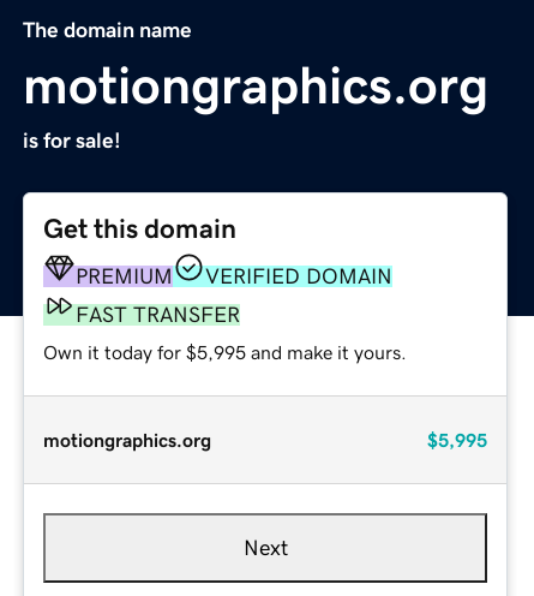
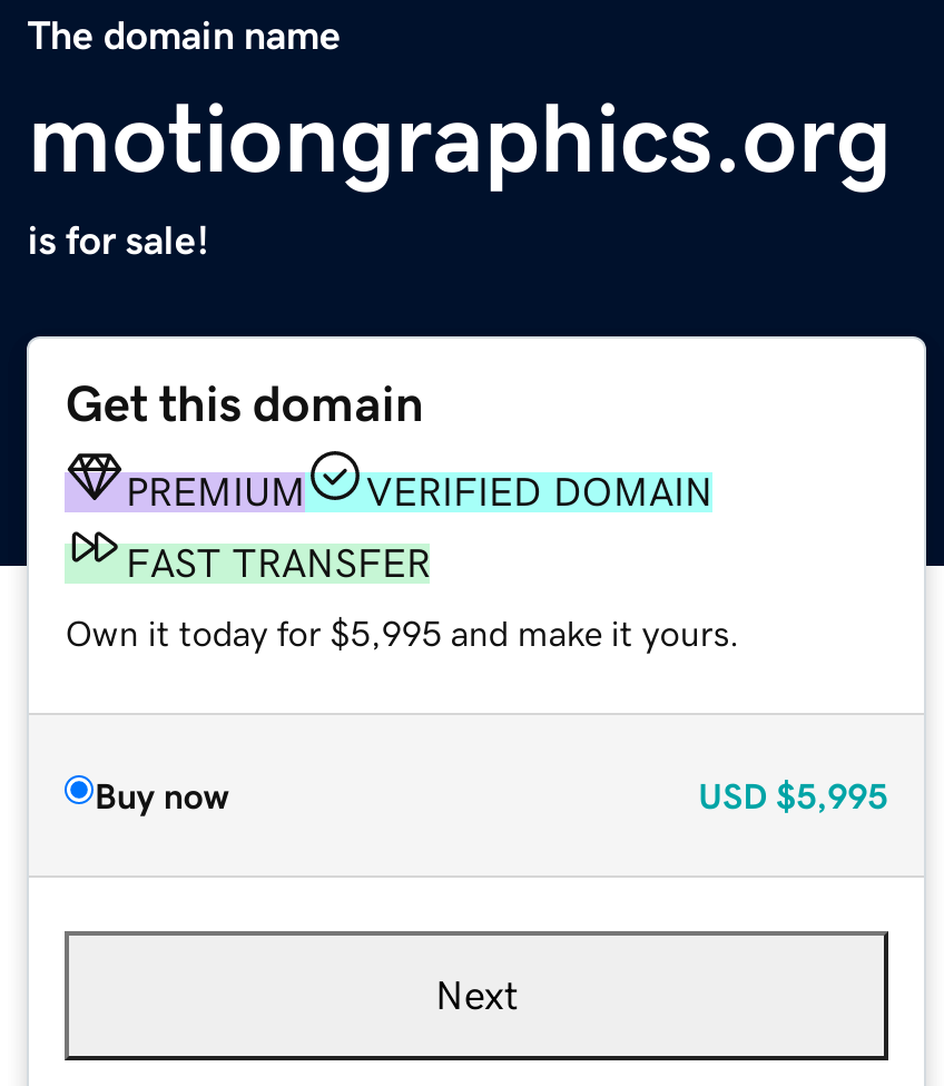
[44,430,487,449] motiongraphics.org | $5,995 -> [94,777,887,812] Buy now | USD $5,995

